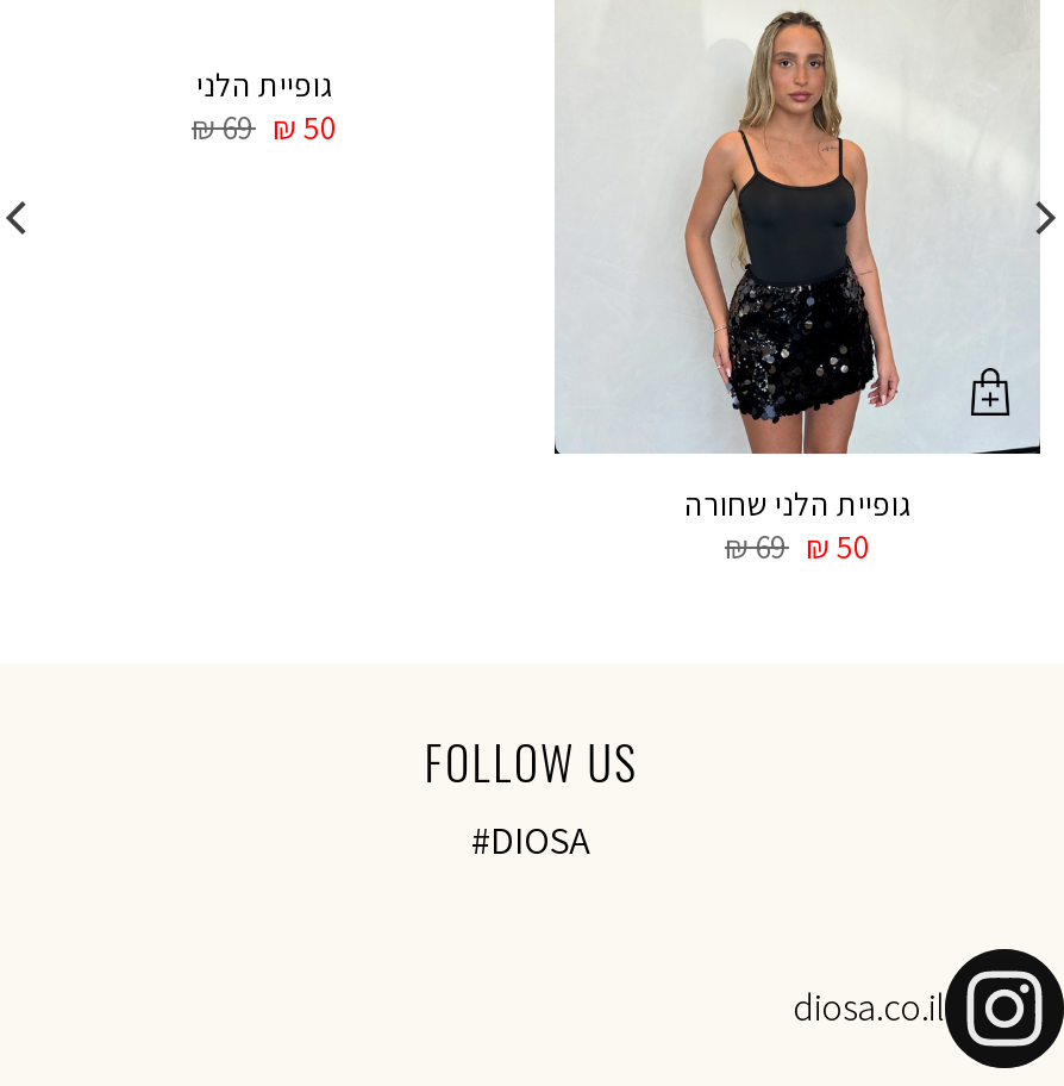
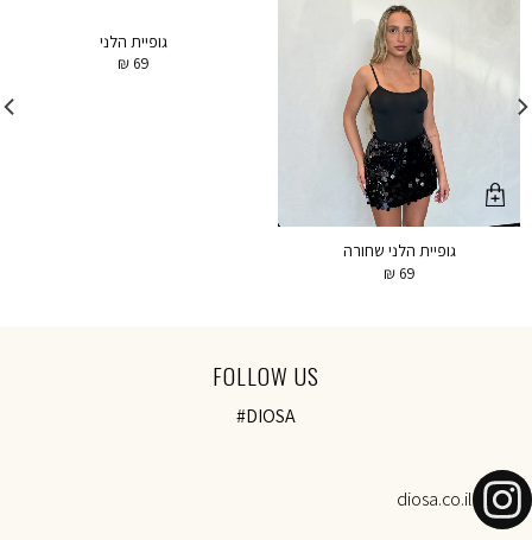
[192,106,337,148] ₪69 ₪ 50 -> [117,53,149,74] ₪ 69
[725,526,870,569] ₪69 ₪ 50 -> [383,262,415,283] ₪ 69

